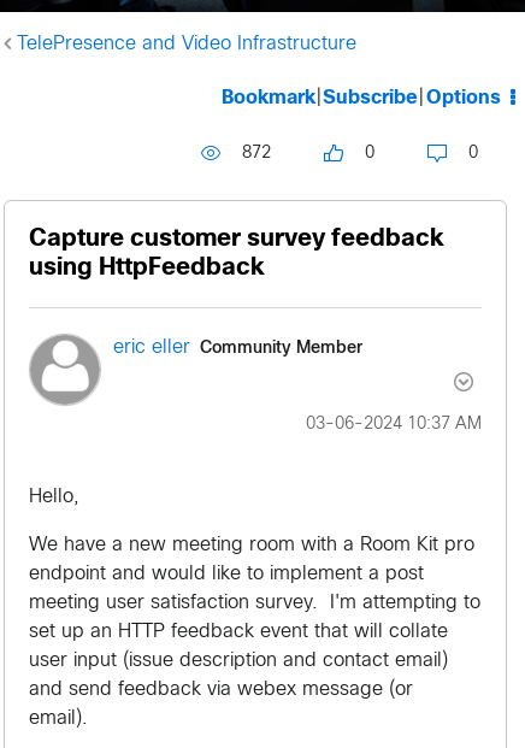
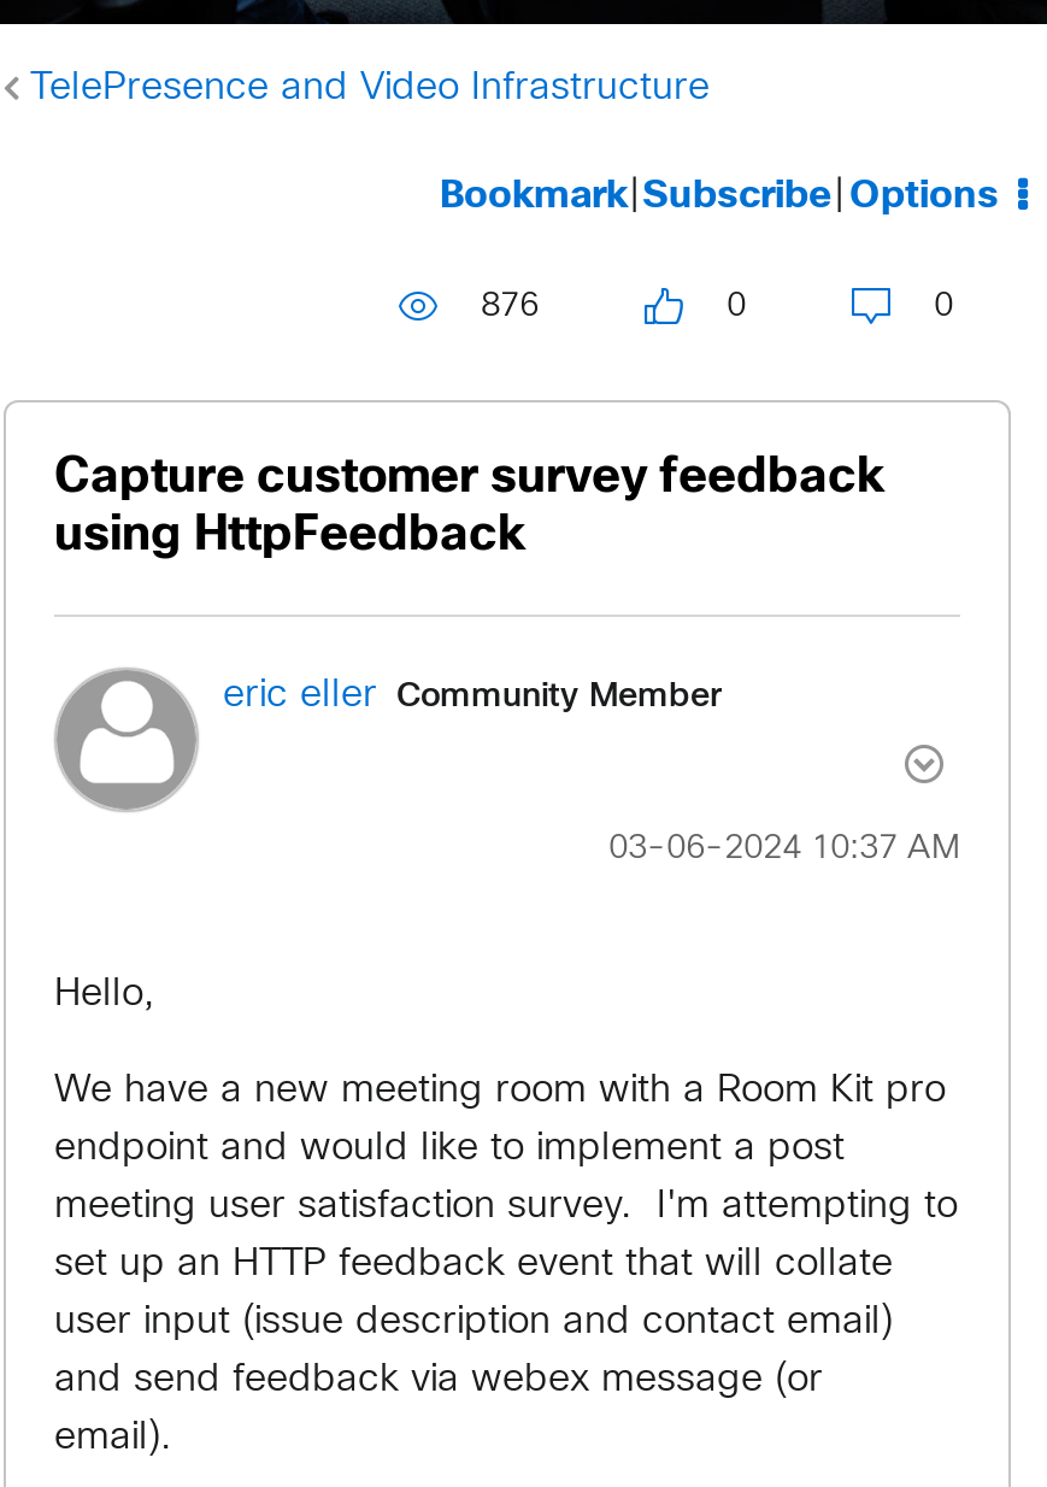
[242,146,271,161] 872 -> [481,292,539,323] 876

